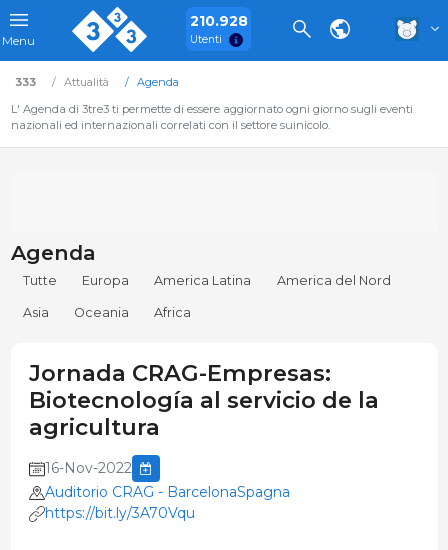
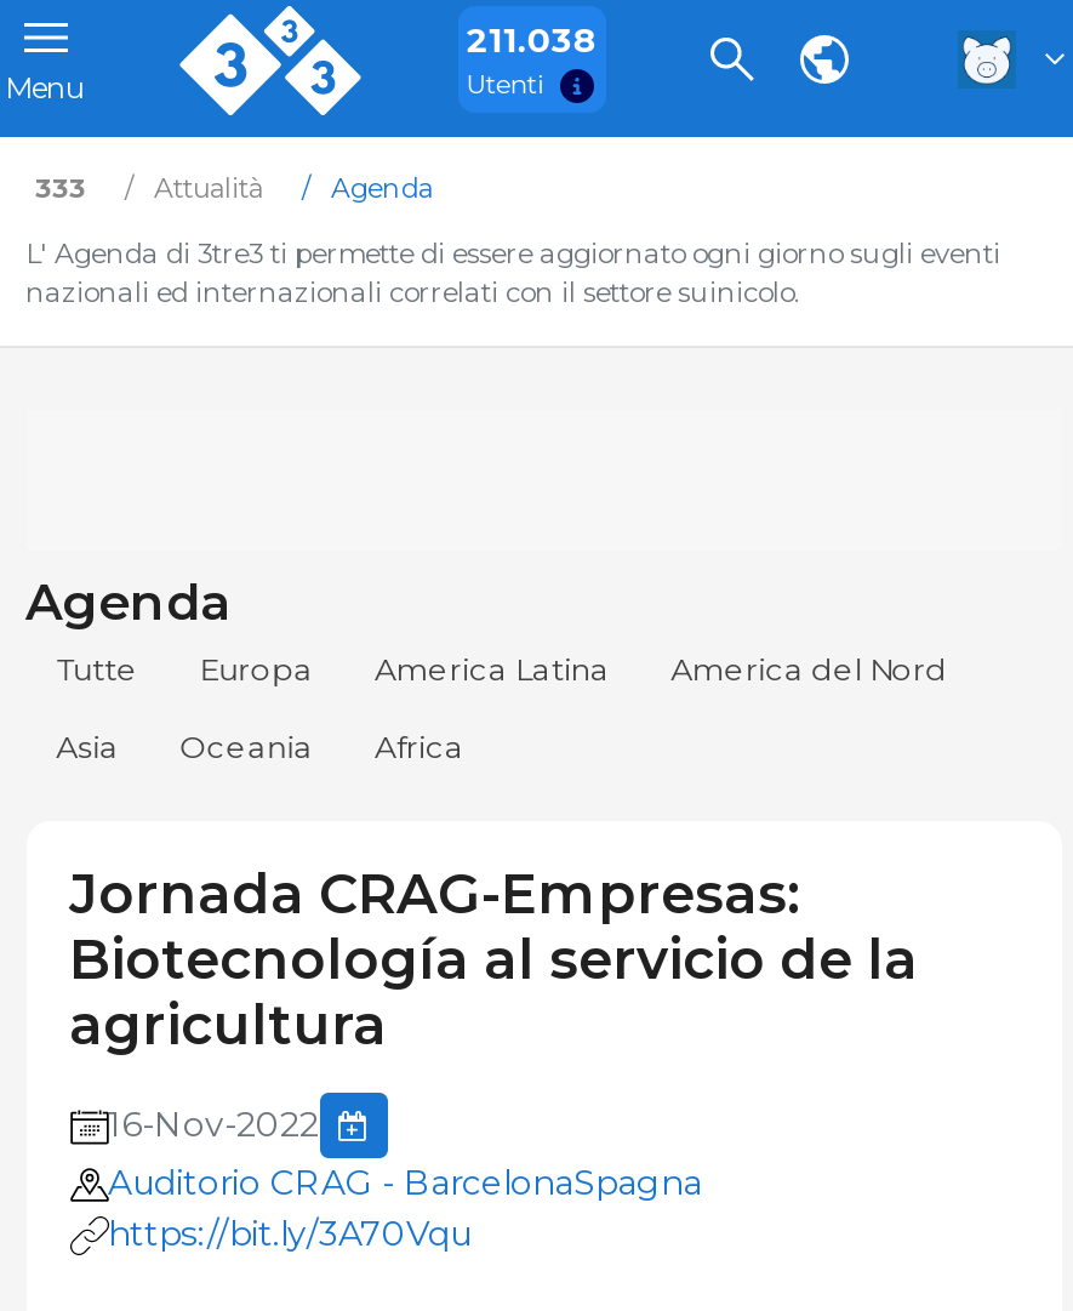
[190,11,248,29] 210.928 -> [466,17,597,61] 211.038

